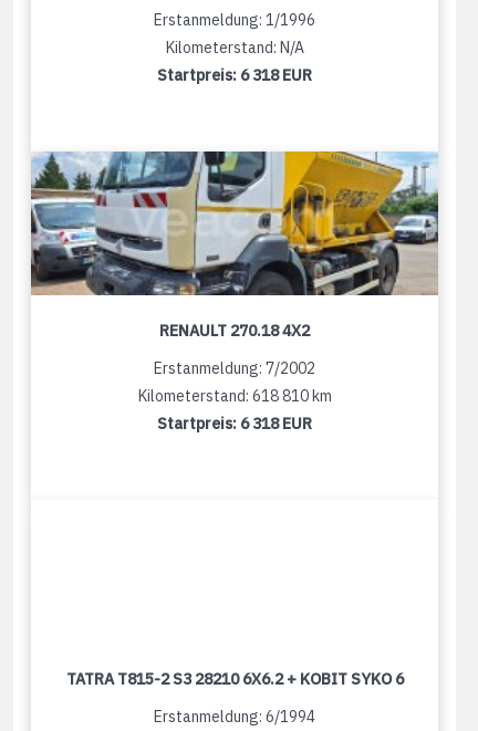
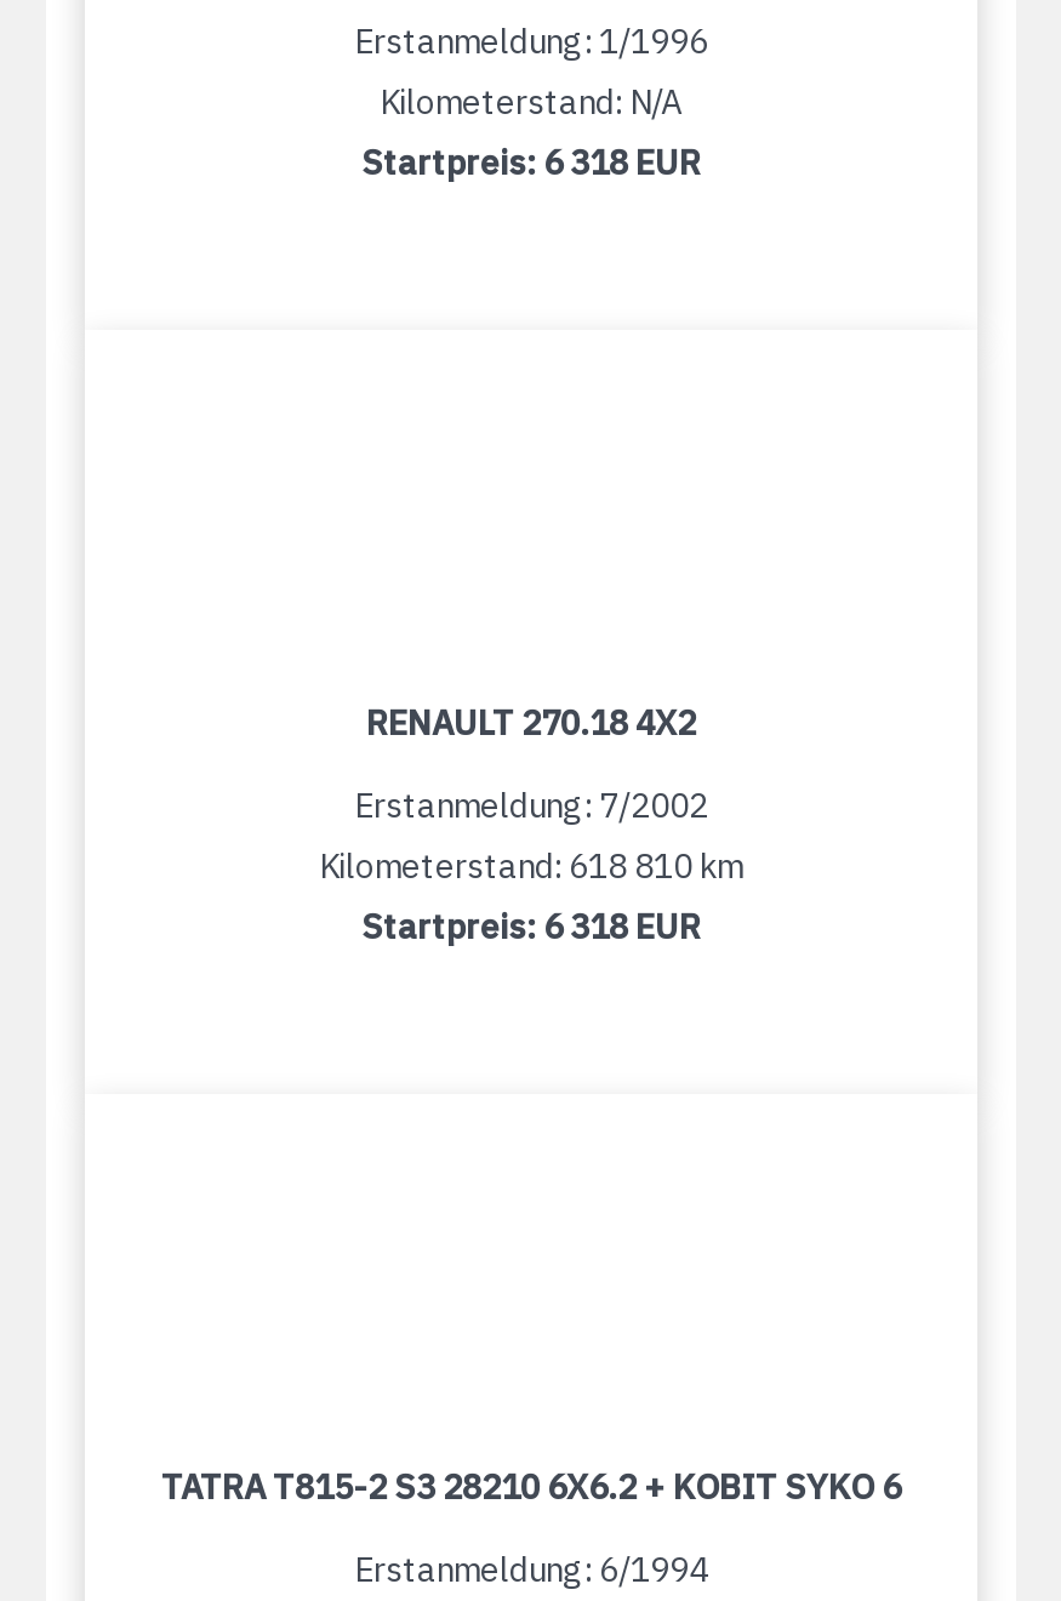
[30,150,439,296] [image] -> none

